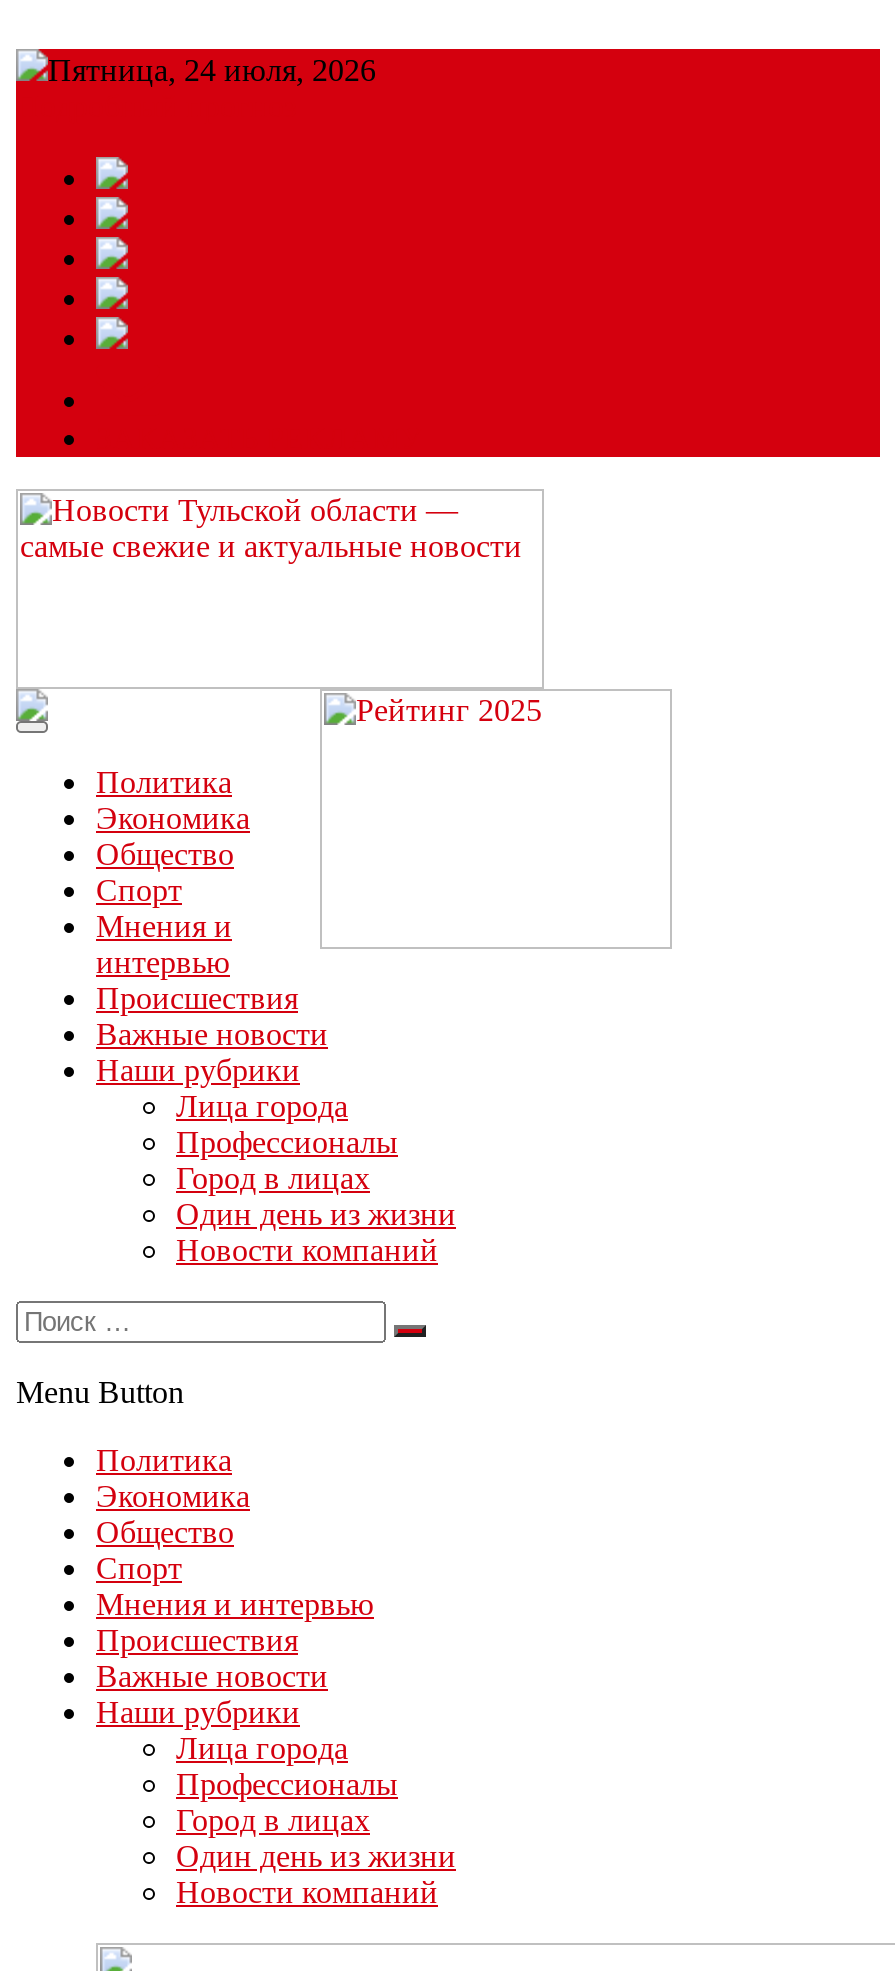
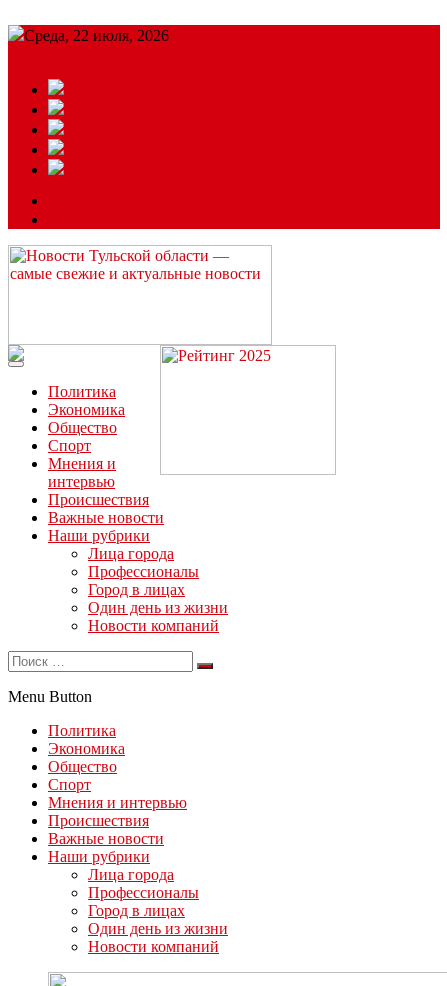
[48,53,376,87] Пятница, 24 июля, 2026 -> [24,27,169,44] Среда, 22 июля, 2026

